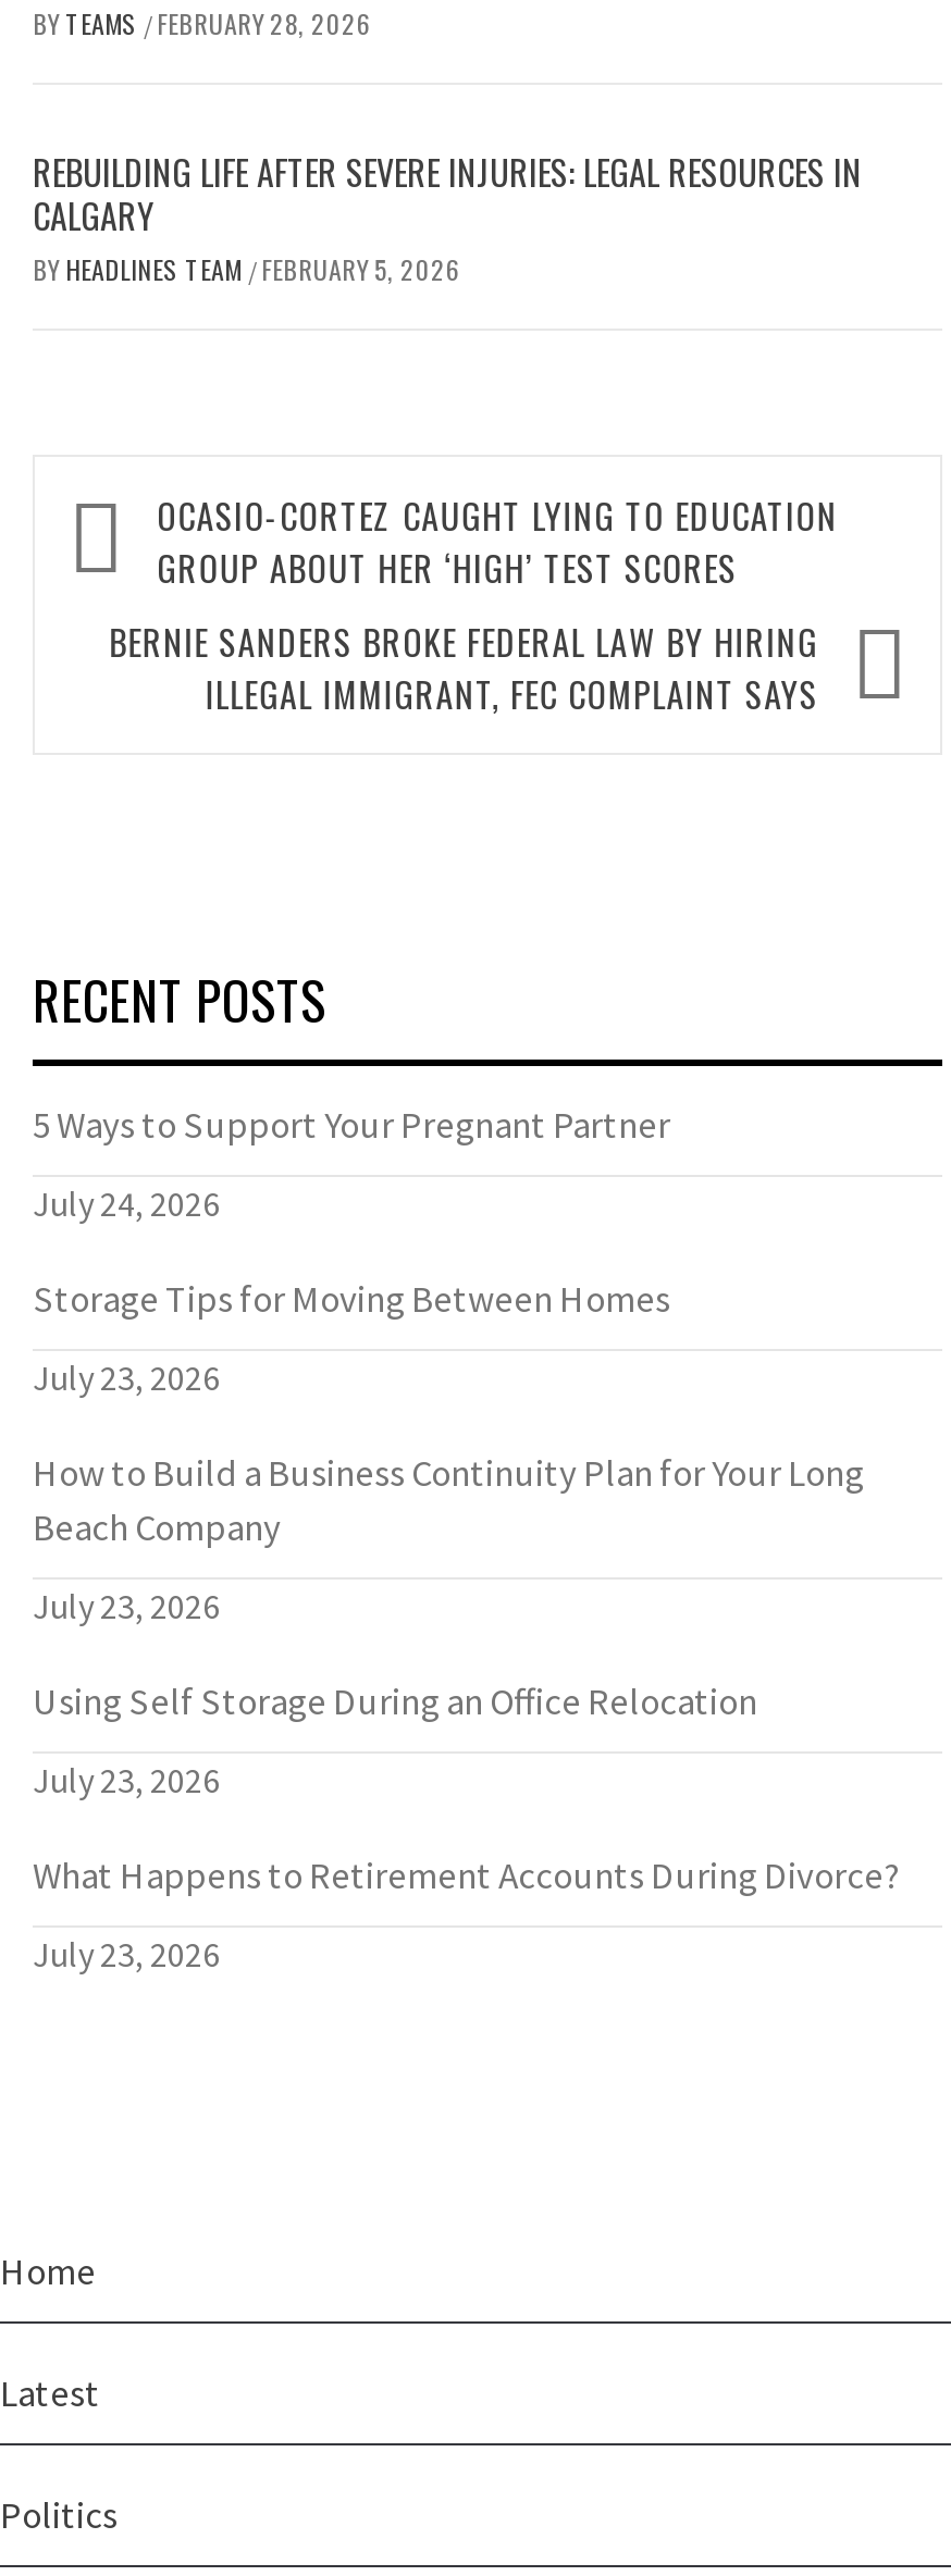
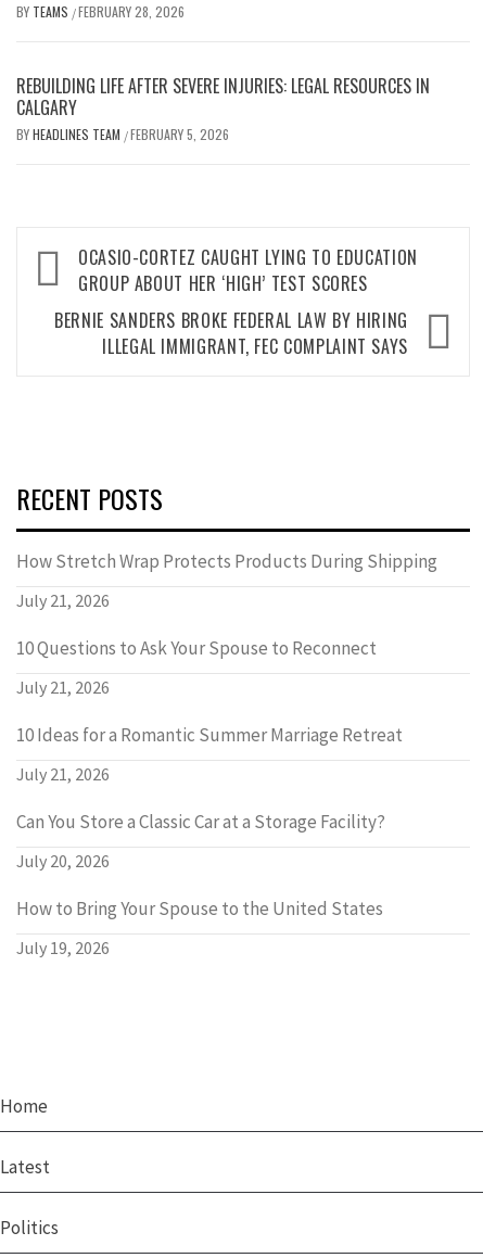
[33,1102,670,1150] 5 Ways to Support Your Pregnant Partner -> [16,550,437,574] How Stretch Wrap Protects Products During Shipping
[33,1182,220,1226] July 24, 2026 -> [16,590,110,612] July 21, 2026
[33,1276,670,1324] Storage Tips for Moving Between Homes -> [16,637,377,660] 10 Questions to Ask Your Spouse to Reconnect
[33,1357,220,1400] July 23, 2026 -> [16,677,110,698] July 21, 2026
[33,1450,864,1552] How to Build a Business Continuity Plan for Your Long | Beach Company -> [16,723,403,747] 10 Ideas for a Romantic Summer Marriage Retreat
[33,1585,220,1628] July 23, 2026 -> [16,764,110,785] July 21, 2026
[33,1679,757,1726] Using Self Storage During an Office Relocation -> [16,810,385,834] Can You Store a Classic Car at a Storage Facility?
[33,1759,220,1803] July 23, 2026 -> [16,850,110,872] July 20, 2026
[33,1853,901,1900] What Happens to Retirement Accounts During Divorce? -> [16,897,383,921] How to Bring Your Spouse to the United States
[33,1933,220,1977] July 23, 2026 -> [16,937,110,959] July 19, 2026

